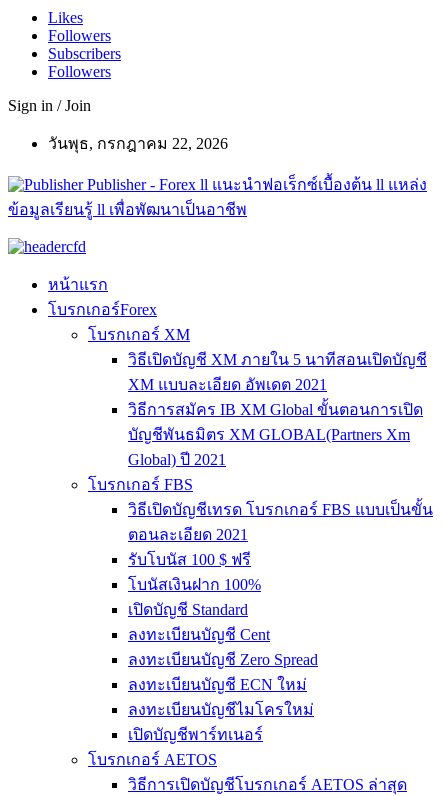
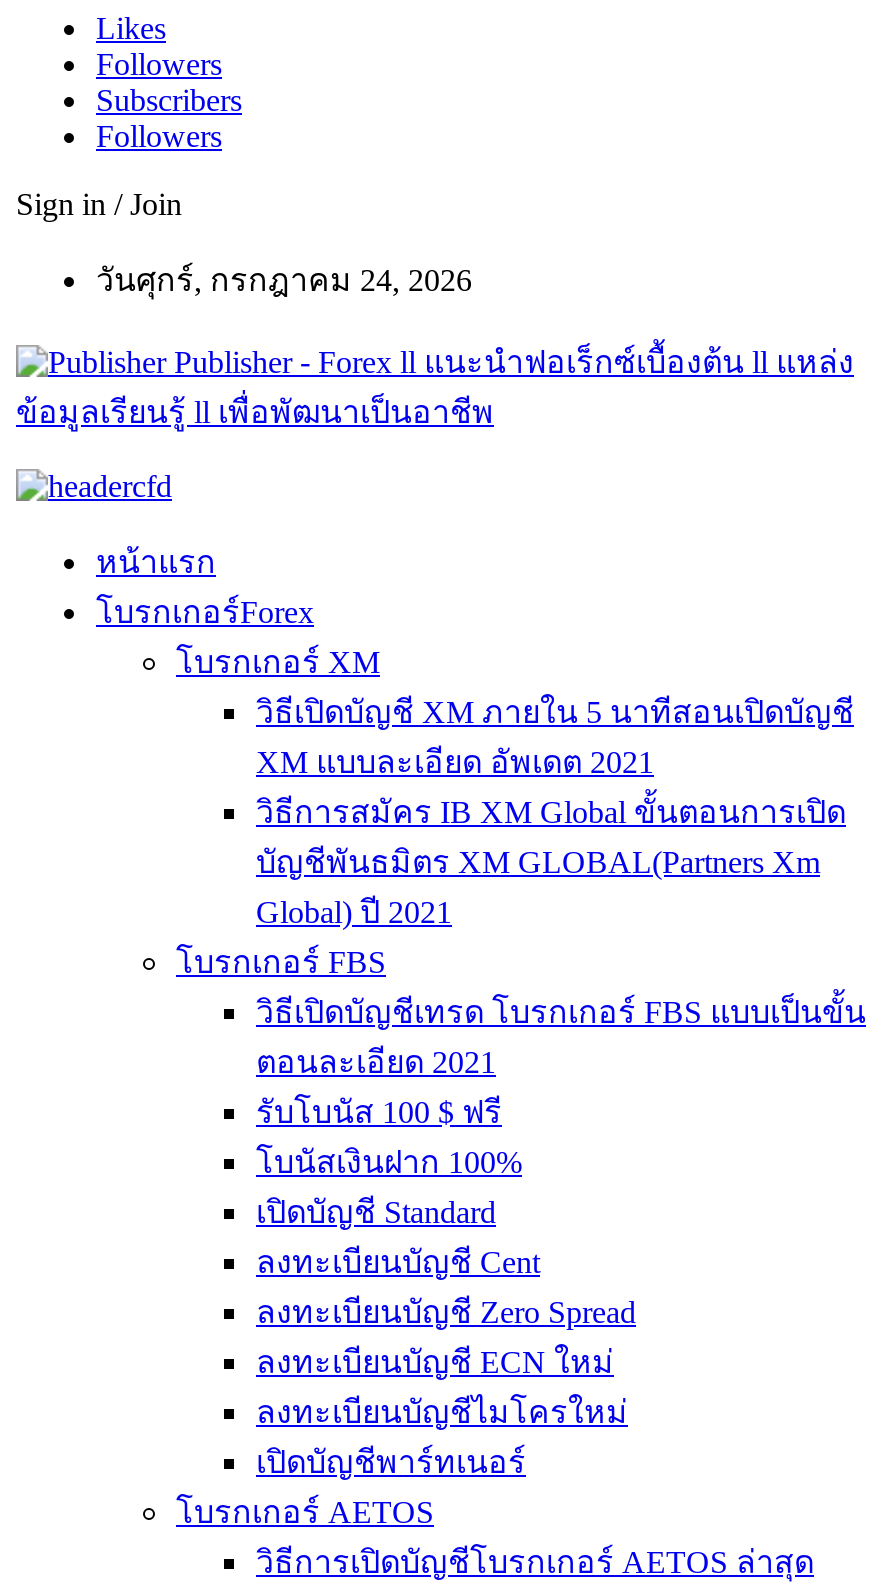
[48,135,228,152] วันพุธ, กรกฎาคม 22, 2026 -> [96,263,472,297] วันศุกร์, กรกฎาคม 24, 2026

